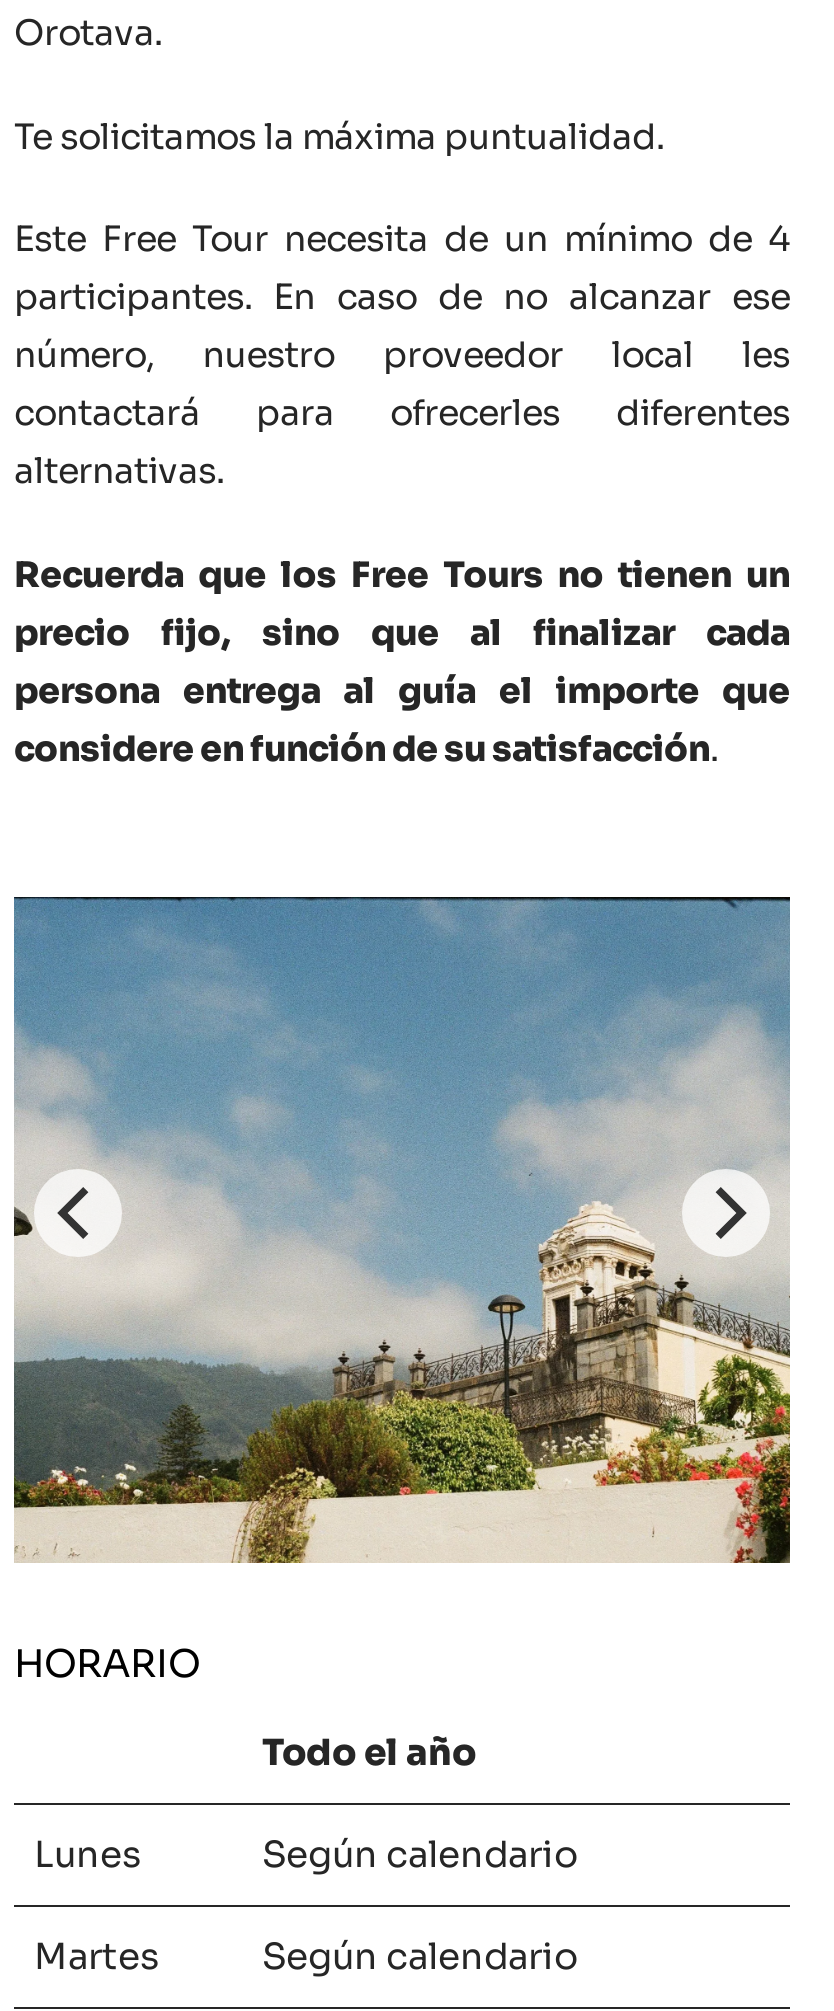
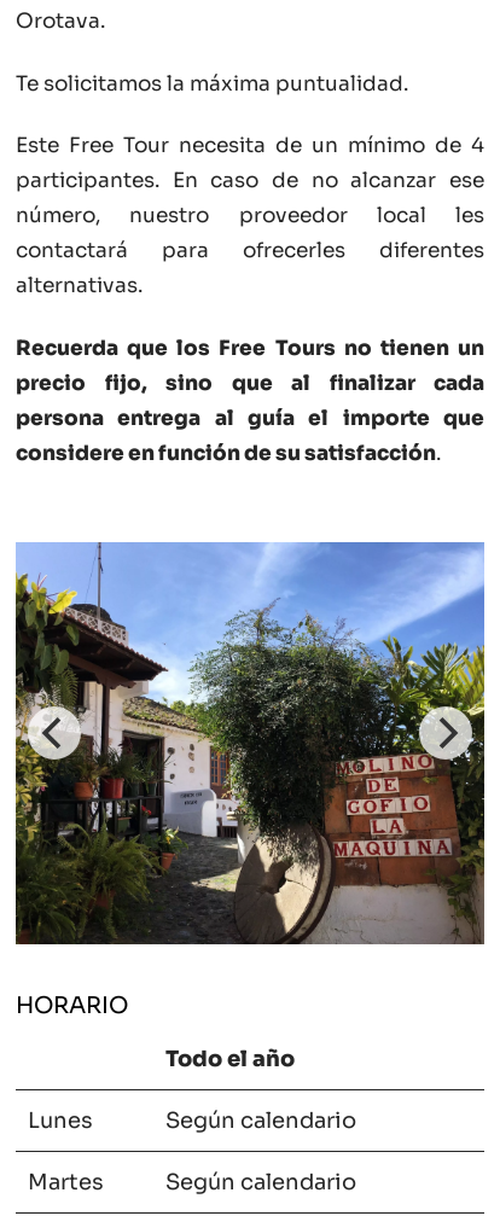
[12,895,792,1565] [image] -> [14,541,486,946] [image]

